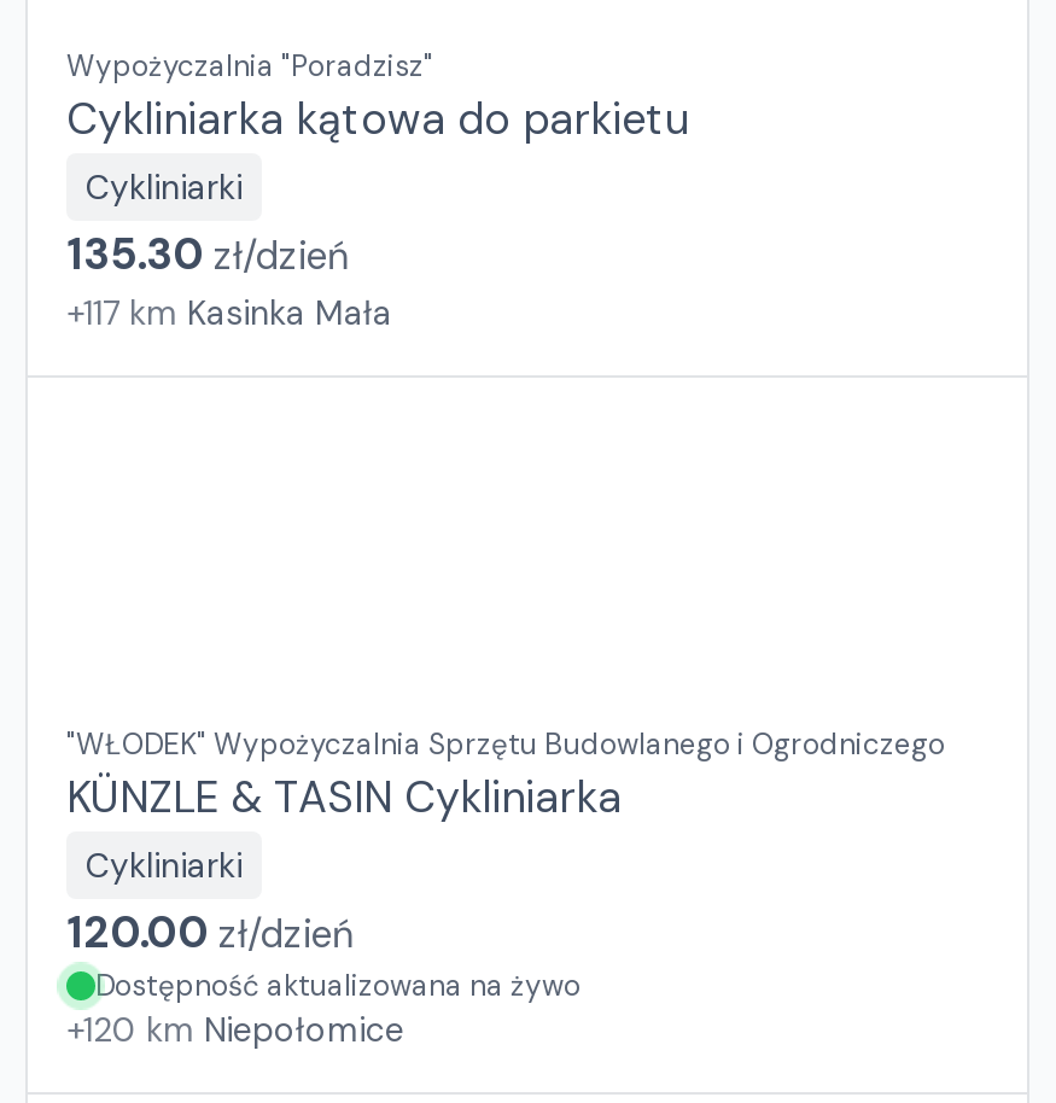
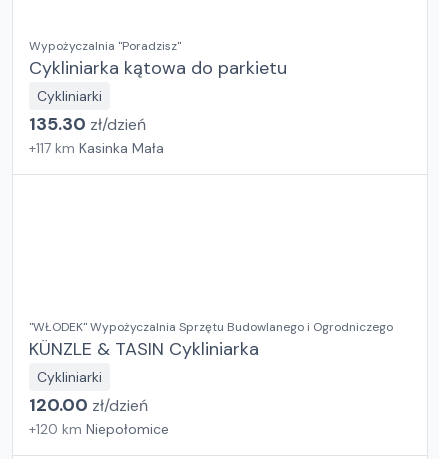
[95,967,580,1005] Dostępność aktualizowana na żywo -> none

